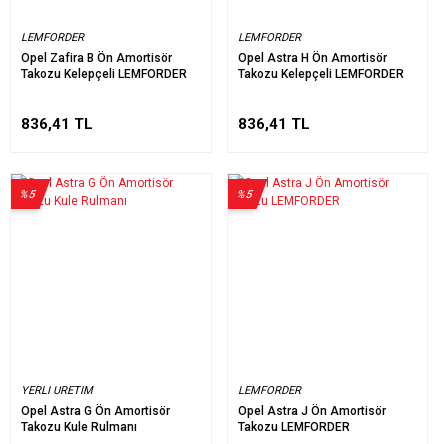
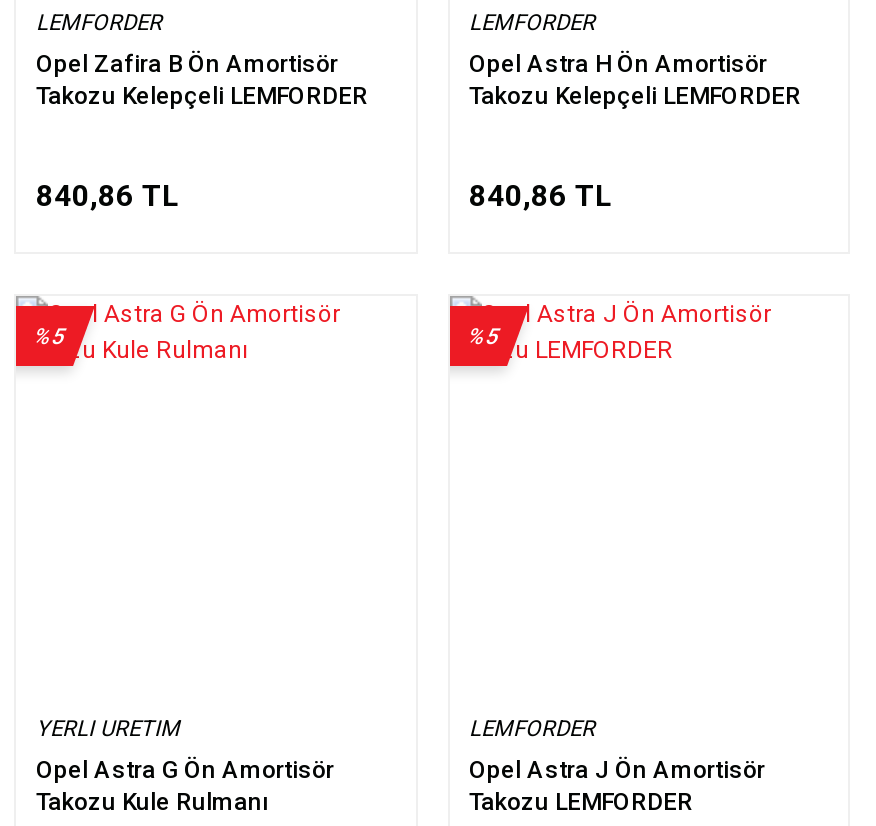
[21,114,93,132] 836,41 TL -> [36,177,180,213] 840,86 TL
[237,114,309,132] 836,41 TL -> [469,177,613,213] 840,86 TL

